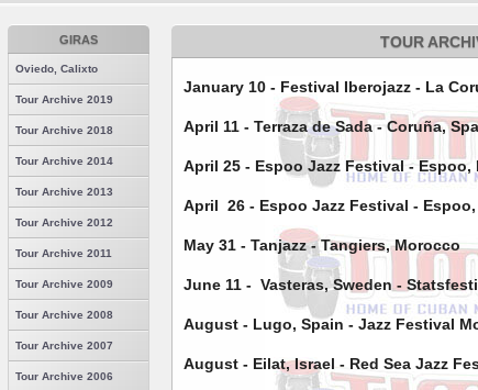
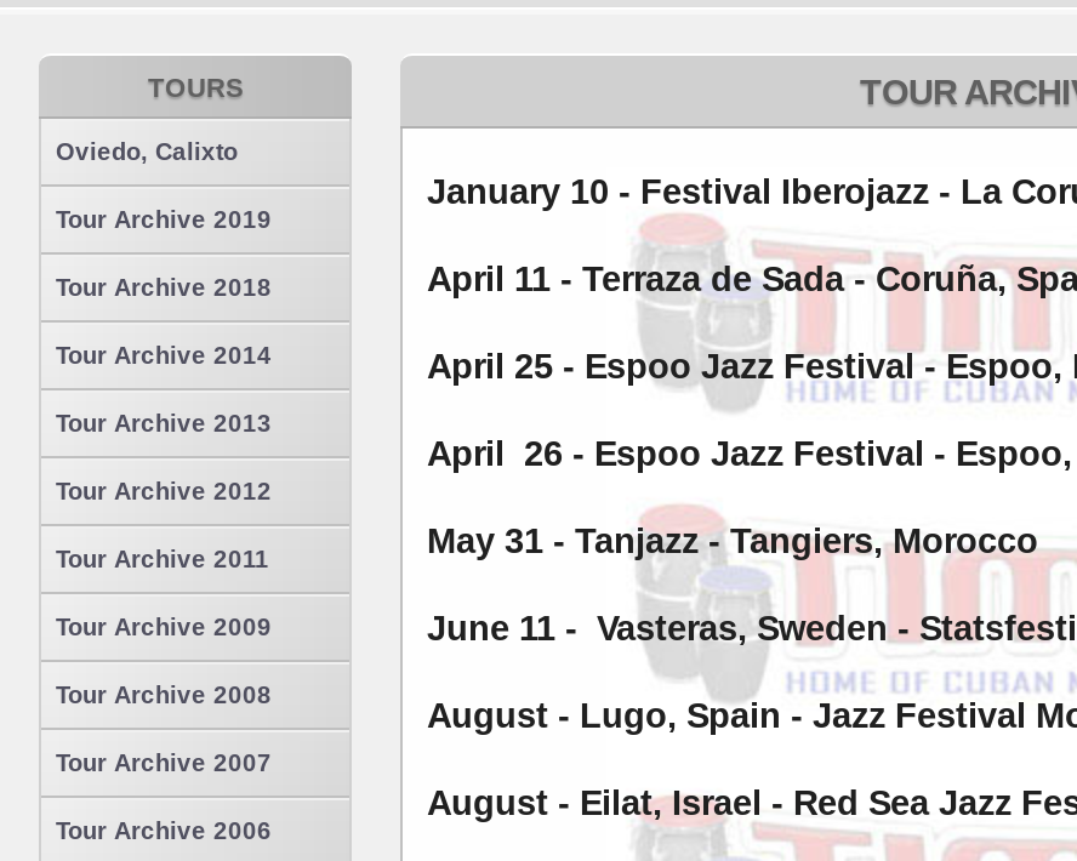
[59,33,98,46] GIRAS -> [148,73,243,102] TOURS

